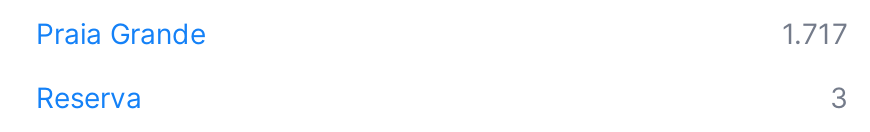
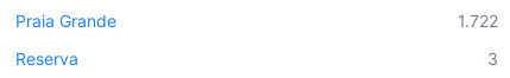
[782,15,848,49] 1.717 -> [458,10,498,30] 1.722

